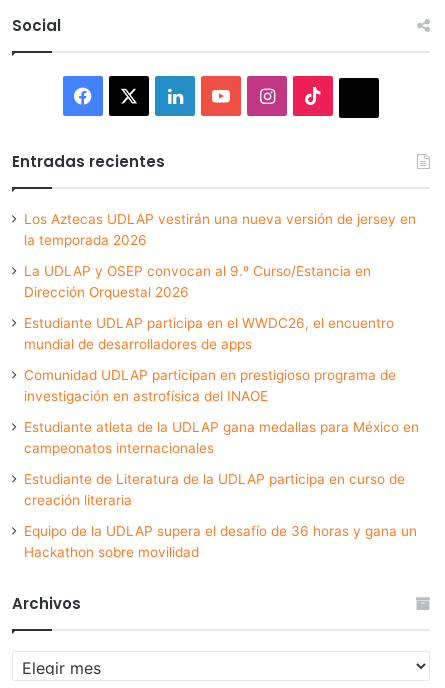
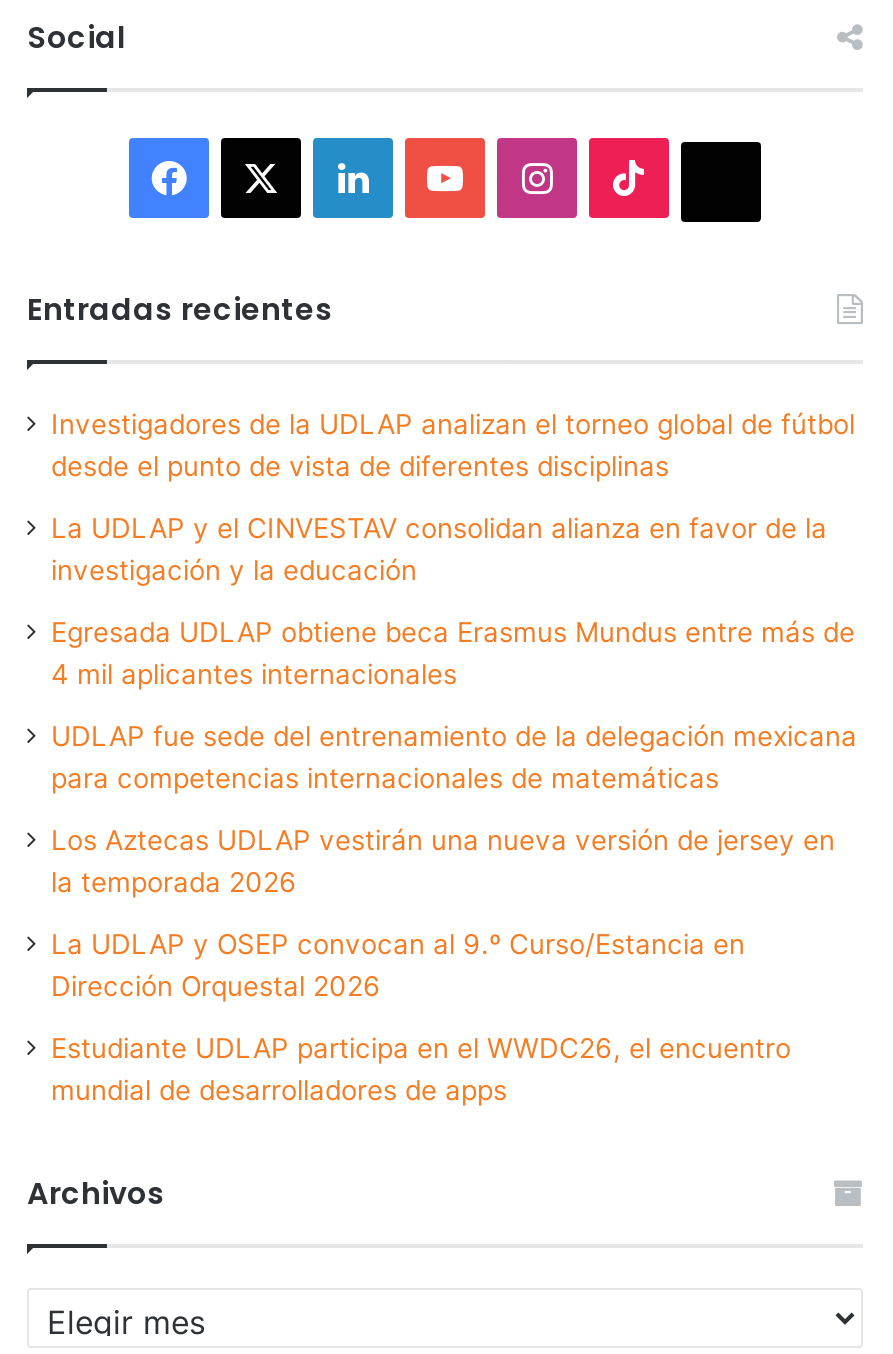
none -> [51,408,857,794] Investigadores de la UDLAP analizan el torneo global de fútbol | desde el punto de vista de diferentes disciplinas | La UDLAP y el CINVESTAV consolidan alianza en favor de la | investigación y la educación | Egresada UDLAP obtiene beca Erasmus Mundus entre más de | 4 mil aplicantes internacionales | UDLAP fue sede del entrenamiento de la delegación mexicana | para competencias internacionales de matemáticas
moved [24,211,416,352] -> [51,824,835,1106]: Los Aztecas UDLAP vestirán una nueva versión de jersey en | la temporada 2026 | La UDLAP y OSEP convocan al 9.º Curso/Estancia en | Dirección Orquestal 2026 | Estudiante UDLAP participa en el WWDC26, el encuentro | mundial de desarrolladores de apps
[24,367,419,560] Comunidad UDLAP participan en prestigioso programa de | investigación en astrofísica del INAOE | Estudiante atleta de la UDLAP gana medallas para México en | campeonatos internacionales | Estudiante de Literatura de la UDLAP participa en curso de | creación literaria | Equipo de la UDLAP supera el desafío de 36 horas y gana un | Hackathon sobre movilidad -> none

